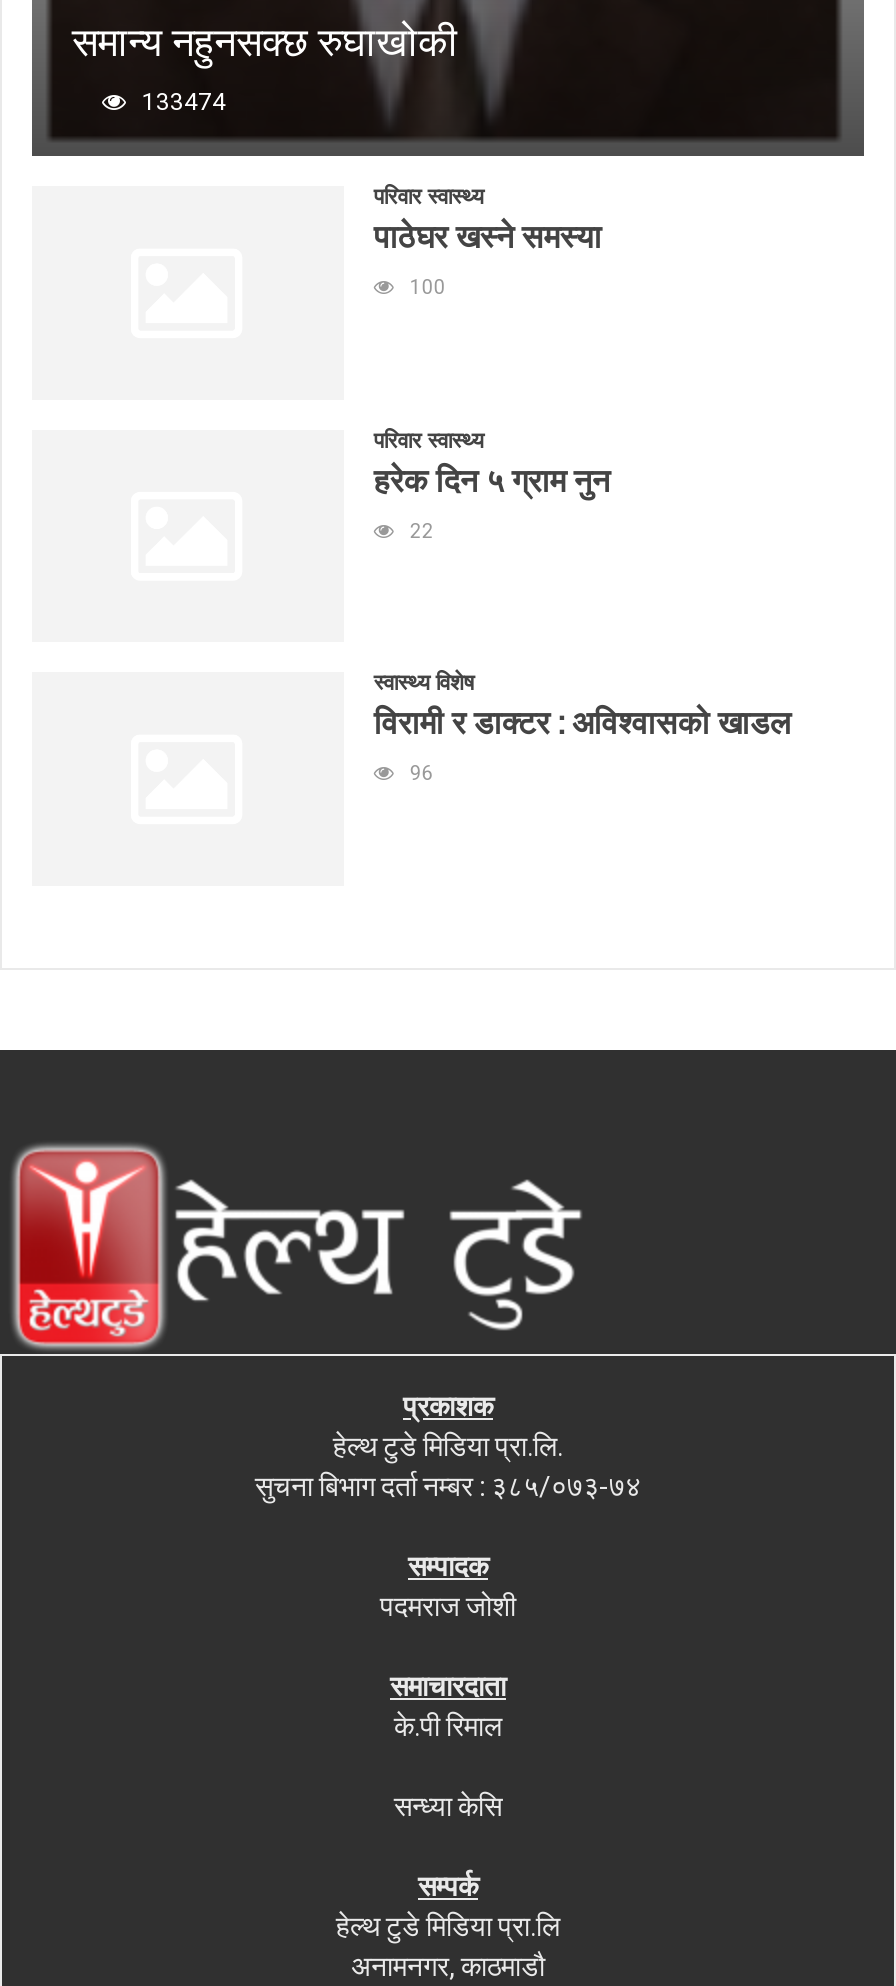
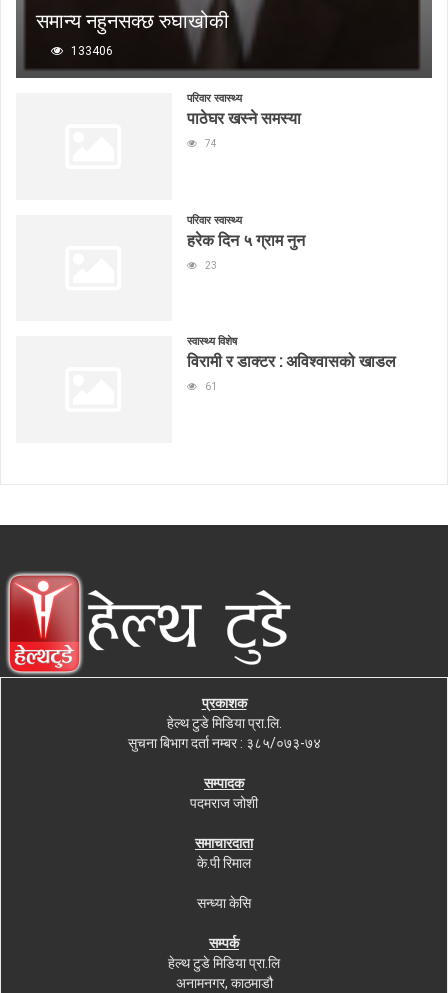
[142,88,226,116] 133474 -> [71,44,113,58] 133406
[410,276,446,298] 100 -> [205,138,217,149] 74
[410,519,434,541] 22 -> [205,260,217,271] 23
[410,762,434,784] 96 -> [205,381,217,392] 61

